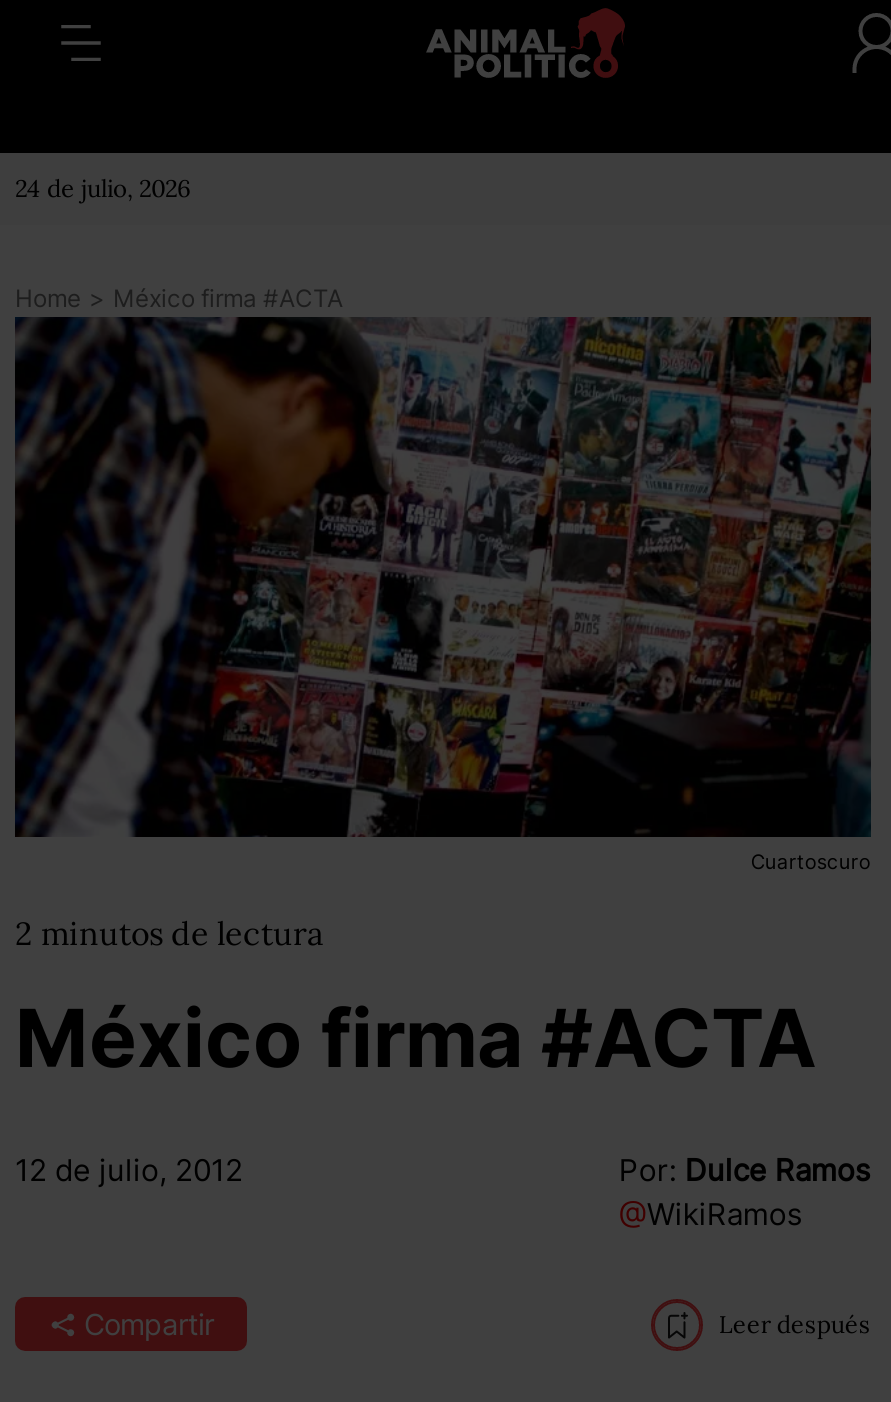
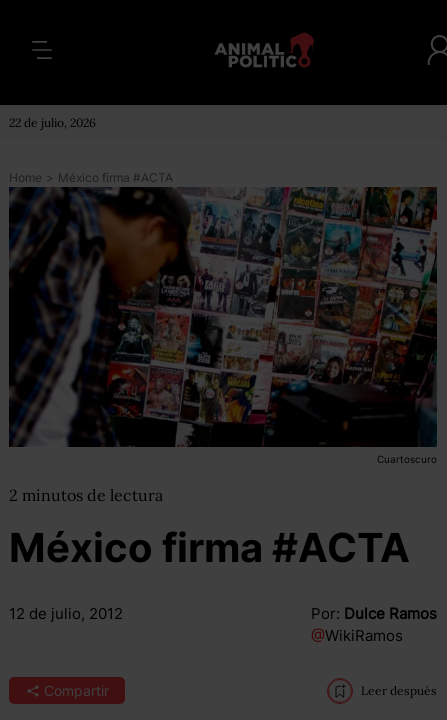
[15,173,191,203] 24 de julio, 2026 -> [9,115,96,130] 22 de julio, 2026

